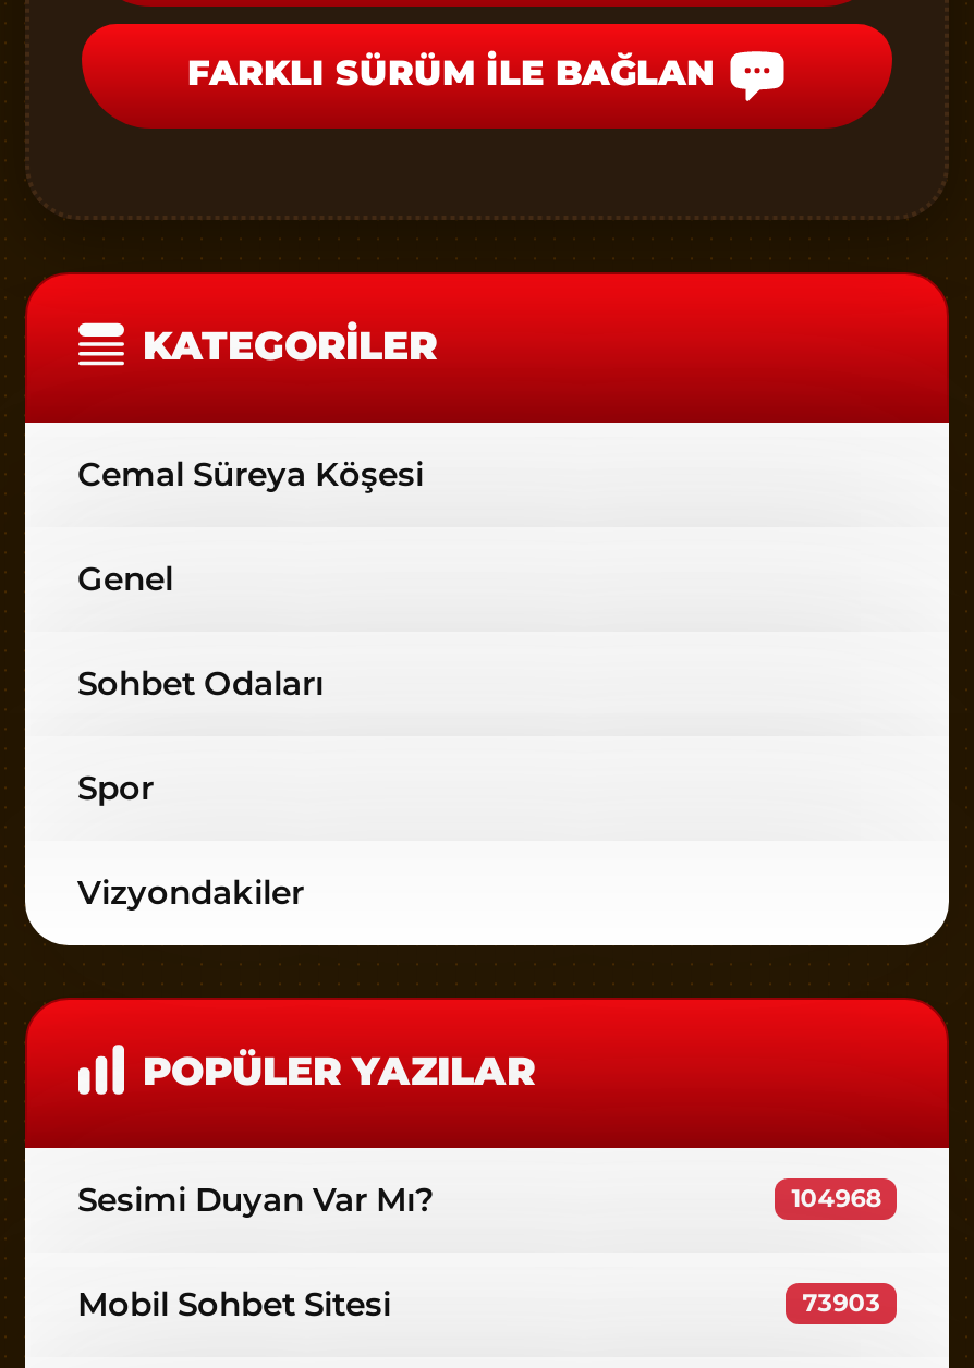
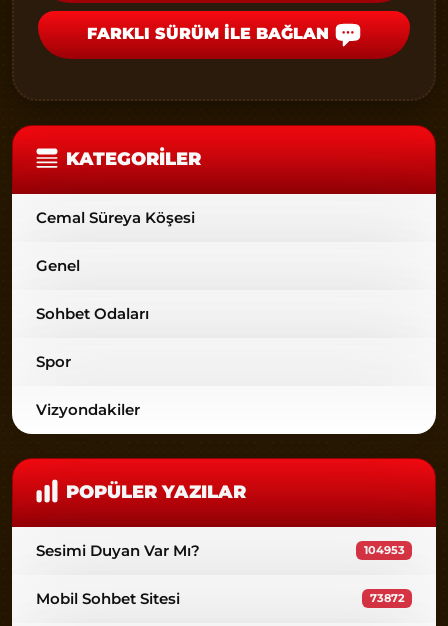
[791,1184,881,1214] 104968 -> [364,543,405,557] 104953
[802,1288,881,1319] 73903 -> [370,591,405,605] 73872

